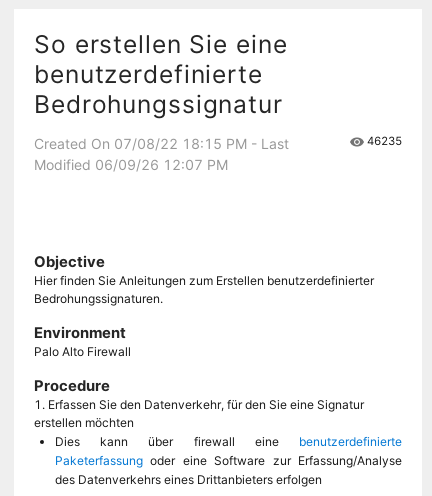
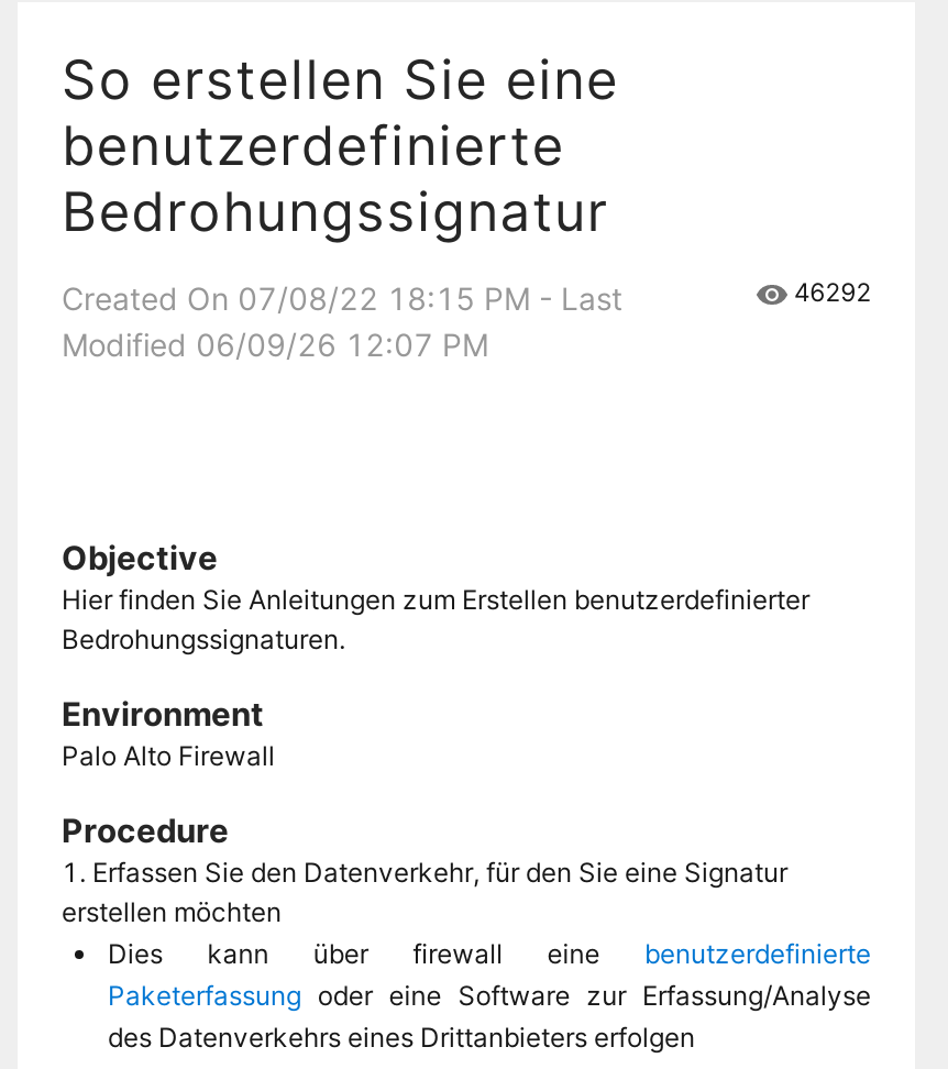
[367,134,402,148] 46235 -> [794,277,871,308] 46292

